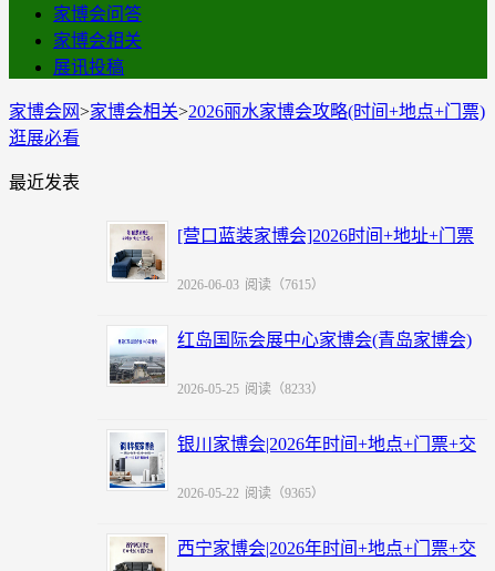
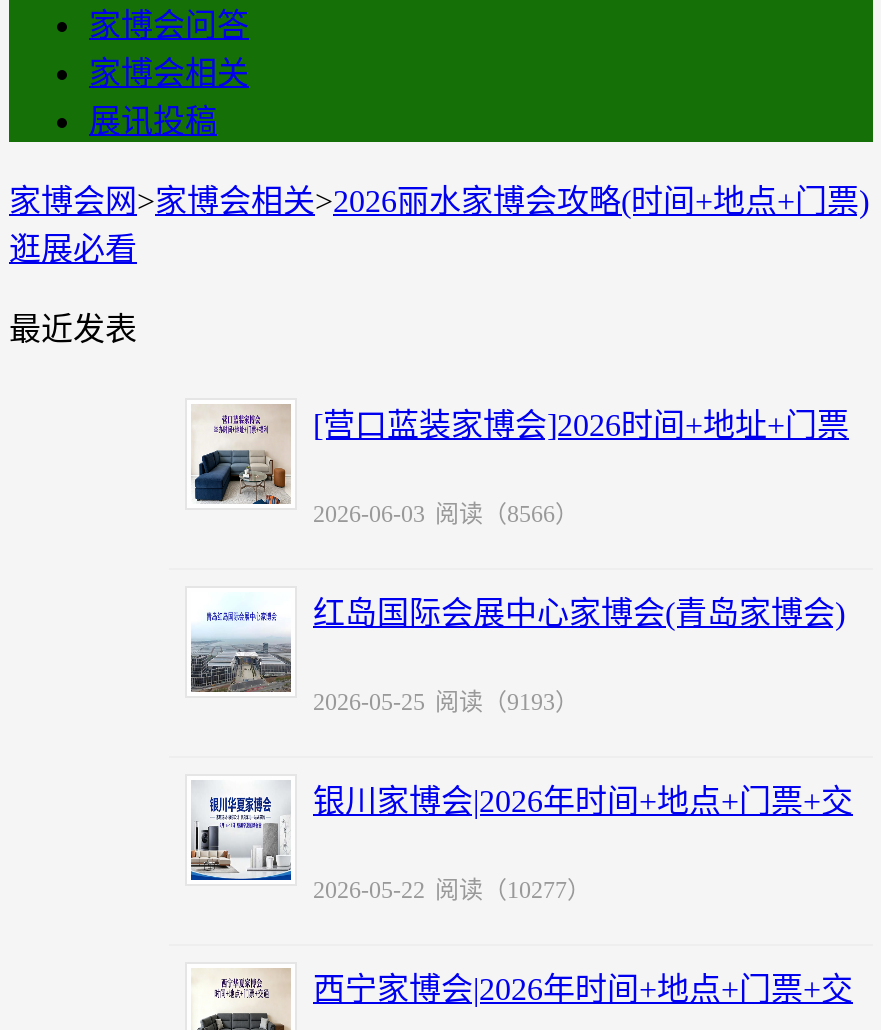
[177,277,324,293] 2026-06-03 阅读（7615） -> [313,500,579,528] 2026-06-03 阅读（8566）
[177,381,324,397] 2026-05-25 阅读（8233） -> [313,688,579,716] 2026-05-25 阅读（9193）
[177,486,324,501] 2026-05-22 阅读（9365） -> [313,876,591,904] 2026-05-22 阅读（10277）

